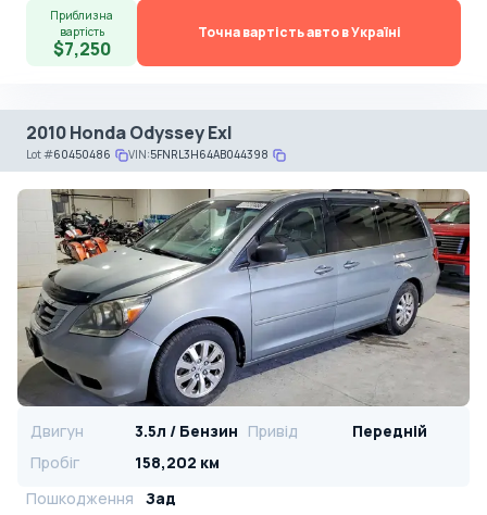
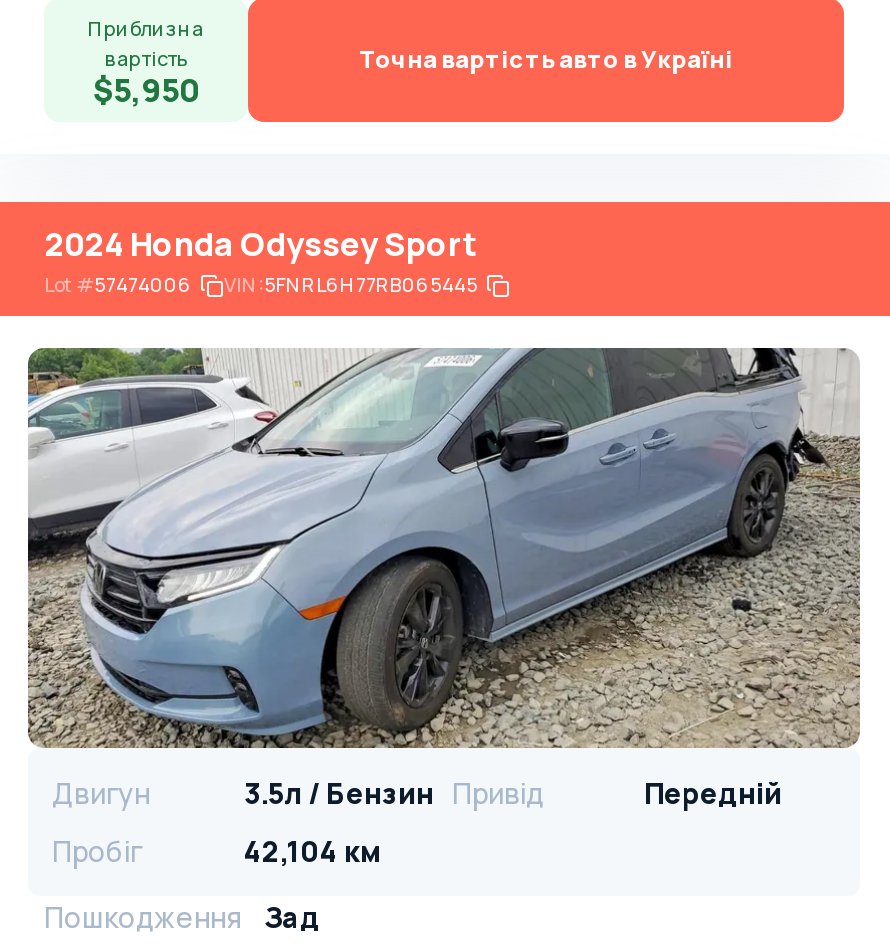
[53,37,110,61] $7,250 -> [93,68,199,112] $5,950
[26,121,233,145] 2010 Honda Odyssey Exl -> [44,222,476,266] 2024 Honda Odyssey Sport
[26,147,111,162] Lot #60450486 -> [44,270,192,298] Lot #57474006
[128,147,269,162] VIN: 5FNRL3H64AB044398 -> [224,270,478,298] VIN: 5FNRL6H77RB065445
[17,188,471,406] [image] -> [28,346,862,750] [image]
[135,452,220,473] 158,202 км -> [244,832,380,870] 42,104 км

